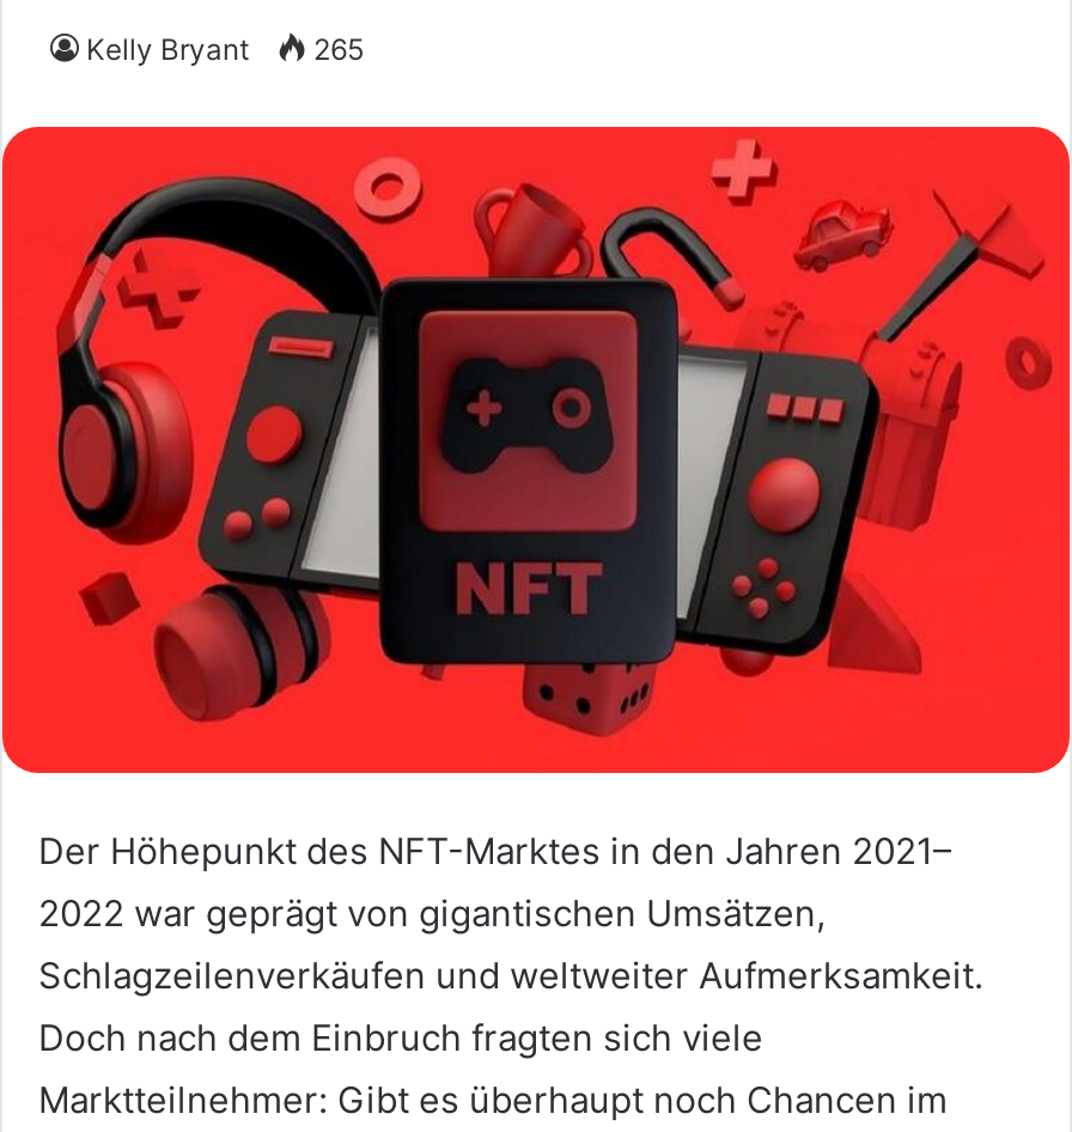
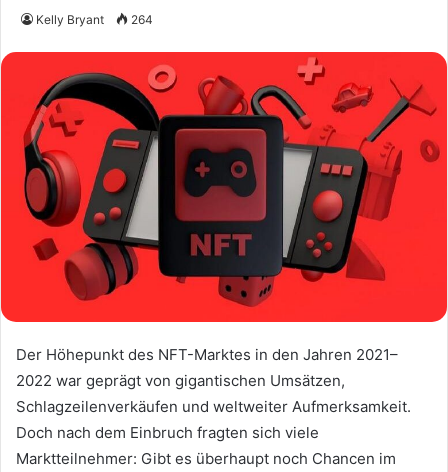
[86,31,364,67] Kelly Bryant 265 -> [36,12,153,27] Kelly Bryant 264

